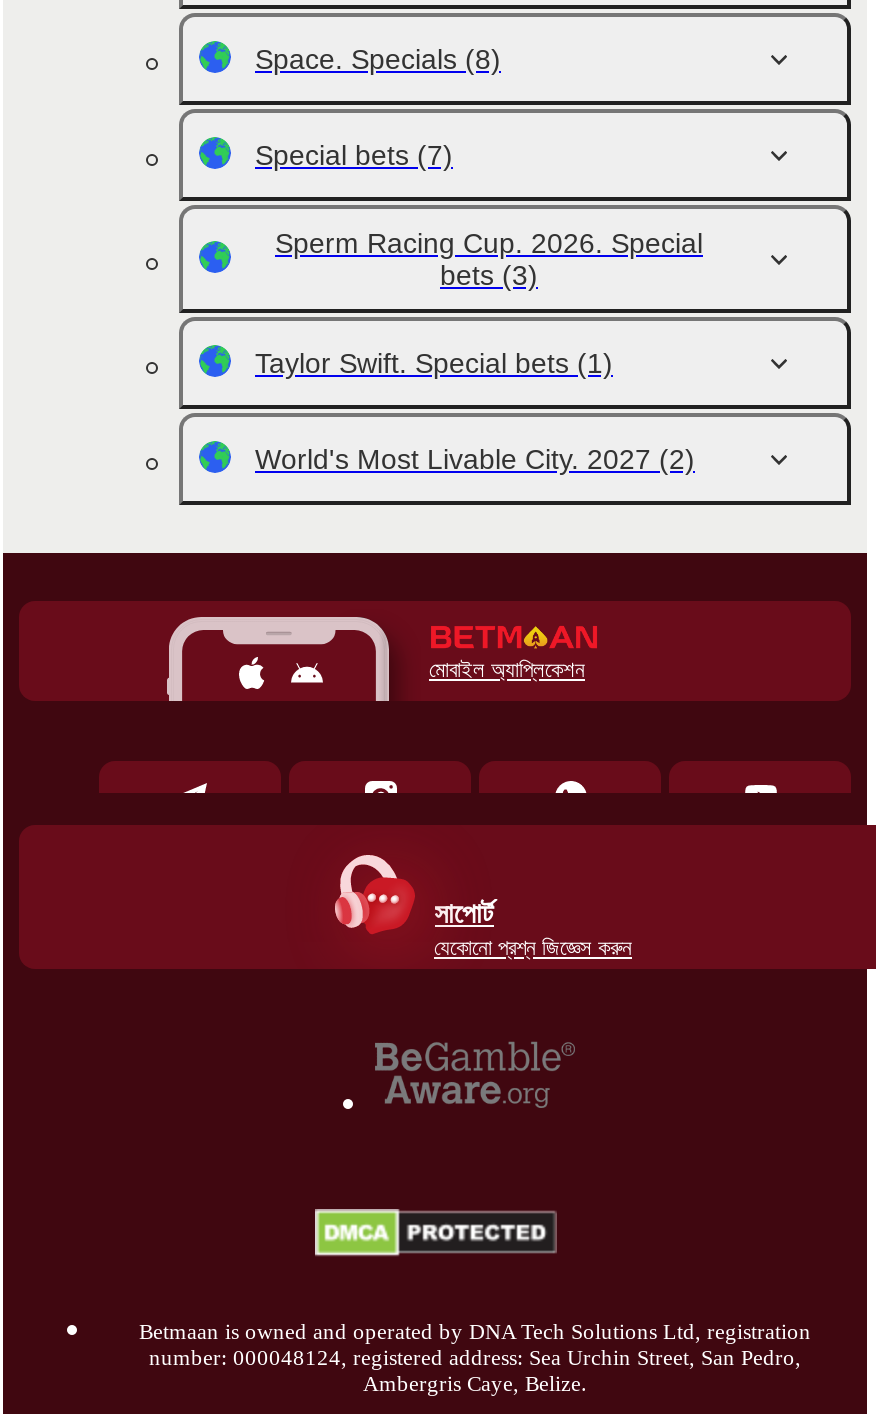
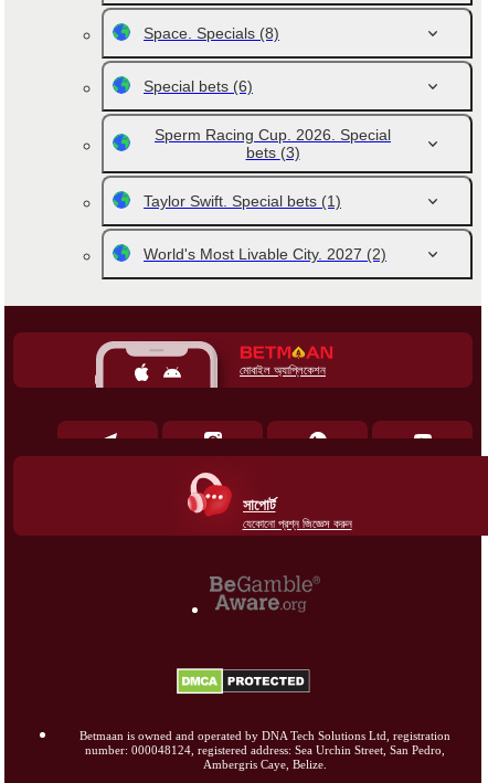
[255,139,453,171] Special bets (7) -> [144,77,253,95] Special bets (6)

